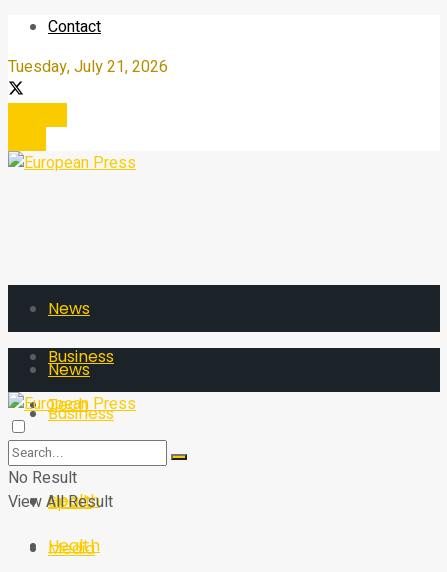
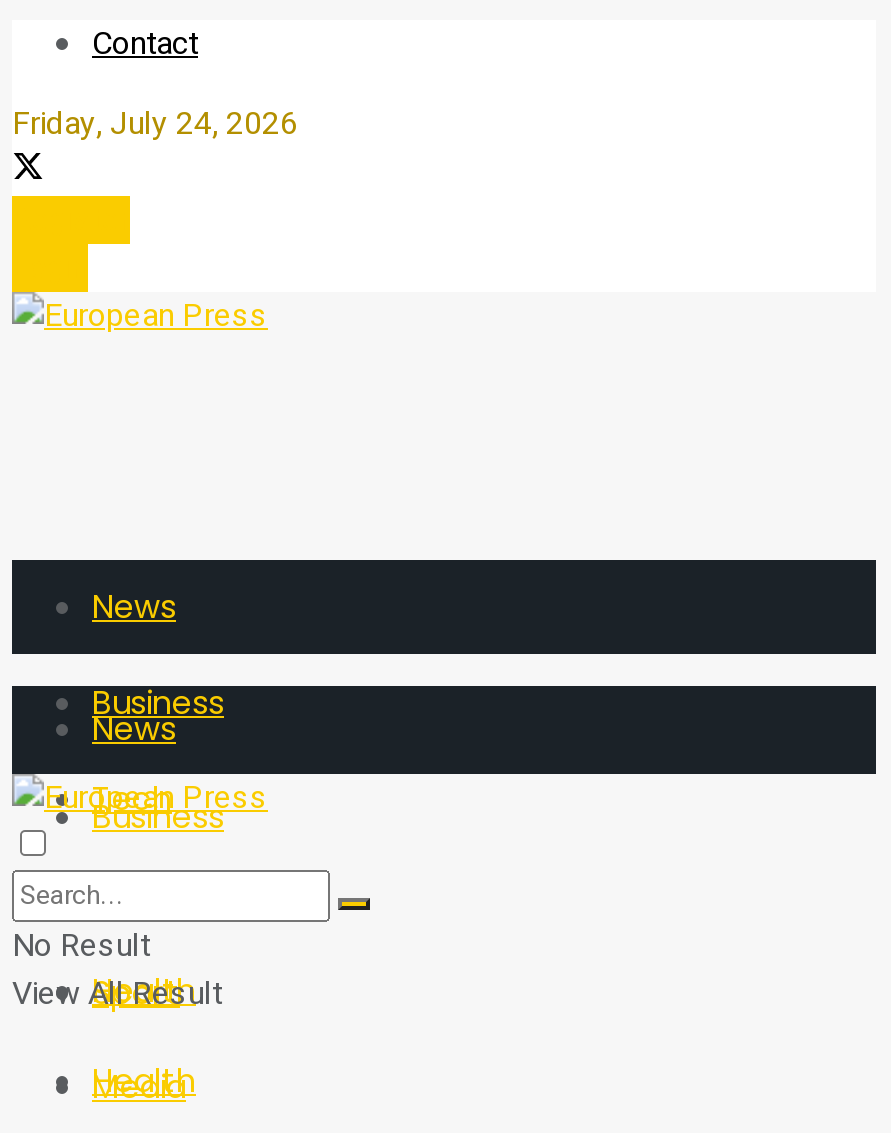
[8,55,168,79] Tuesday, July 21, 2026 -> [12,100,298,148] Friday, July 24, 2026

